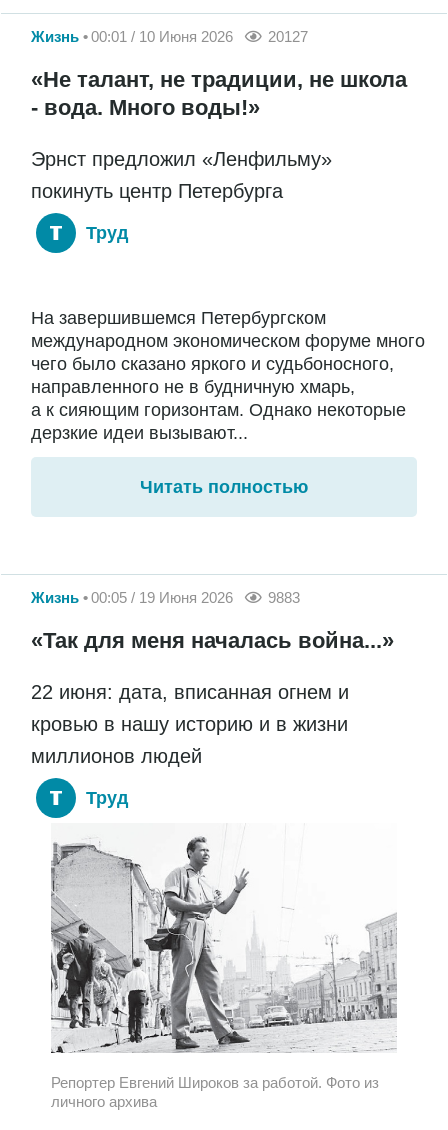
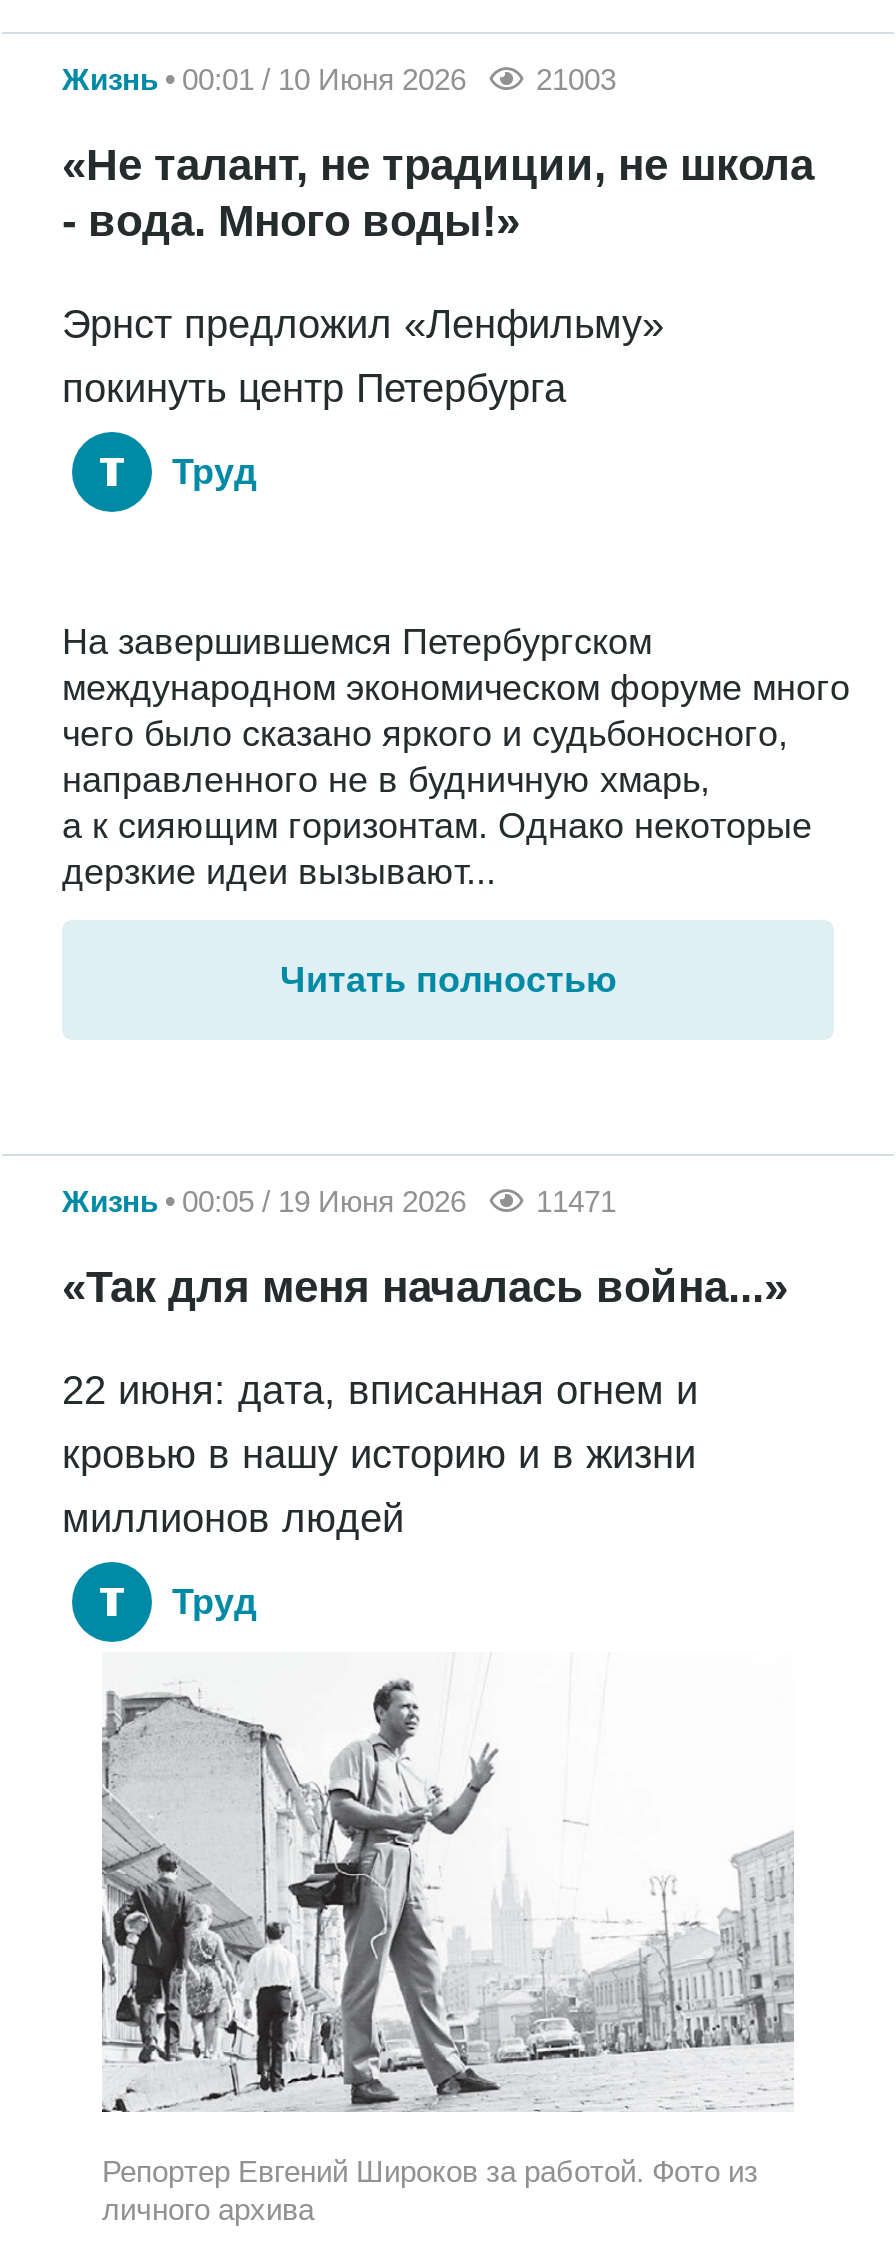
[268,28,308,45] 20127 -> [536,62,616,96] 21003
[268,589,300,606] 9883 -> [536,1185,616,1219] 11471

